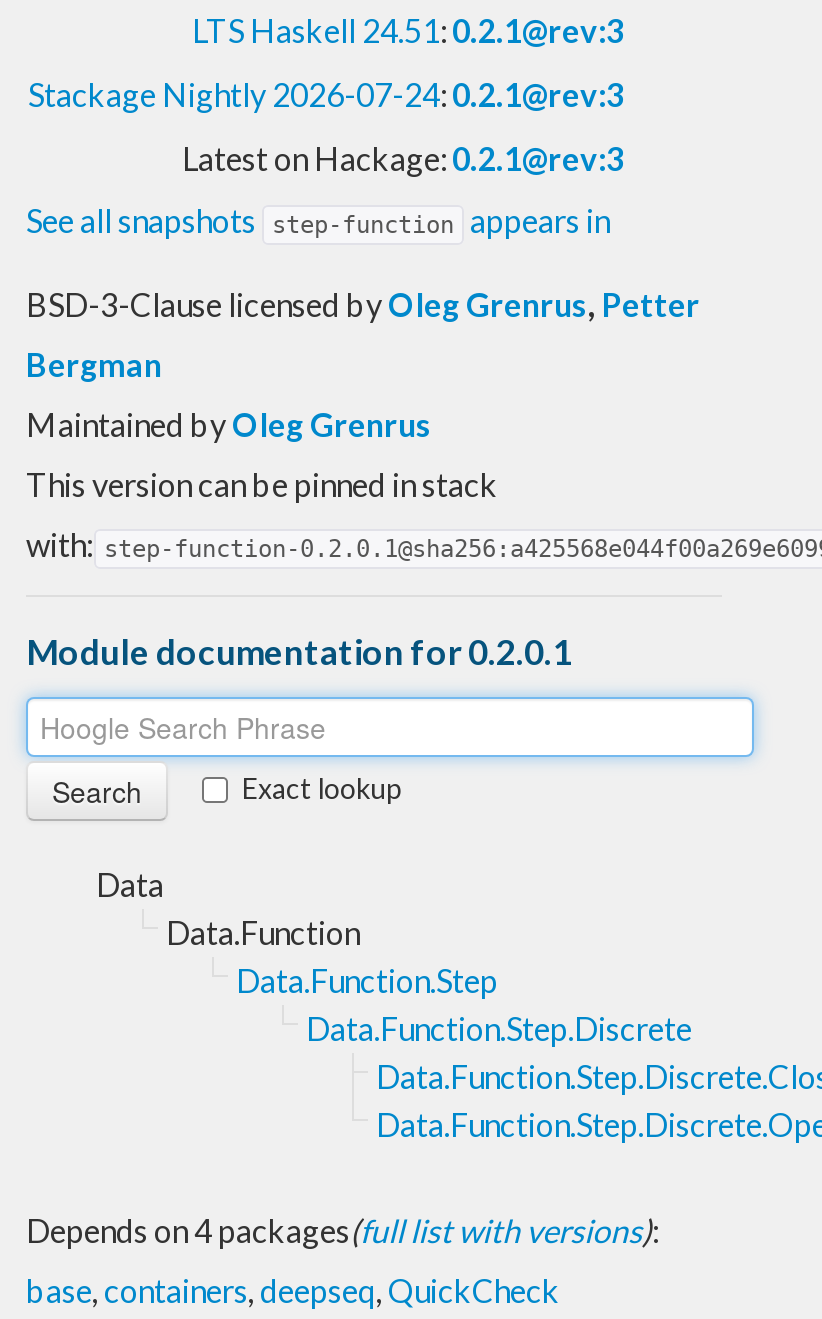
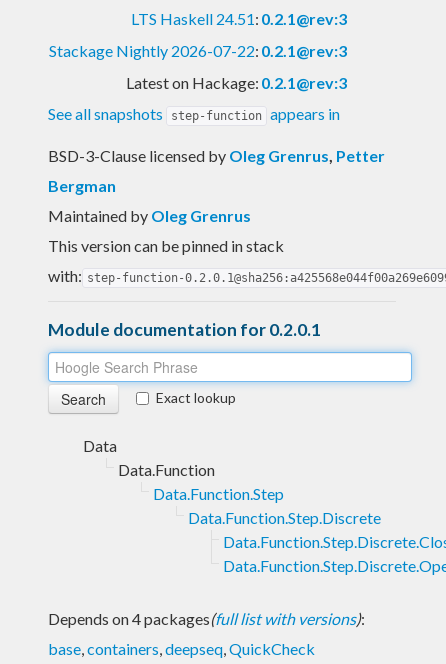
[28,75,624,113] Stackage Nightly 2026-07-24: 0.2.1@rev:3 -> [49,41,347,60] Stackage Nightly 2026-07-22: 0.2.1@rev:3

